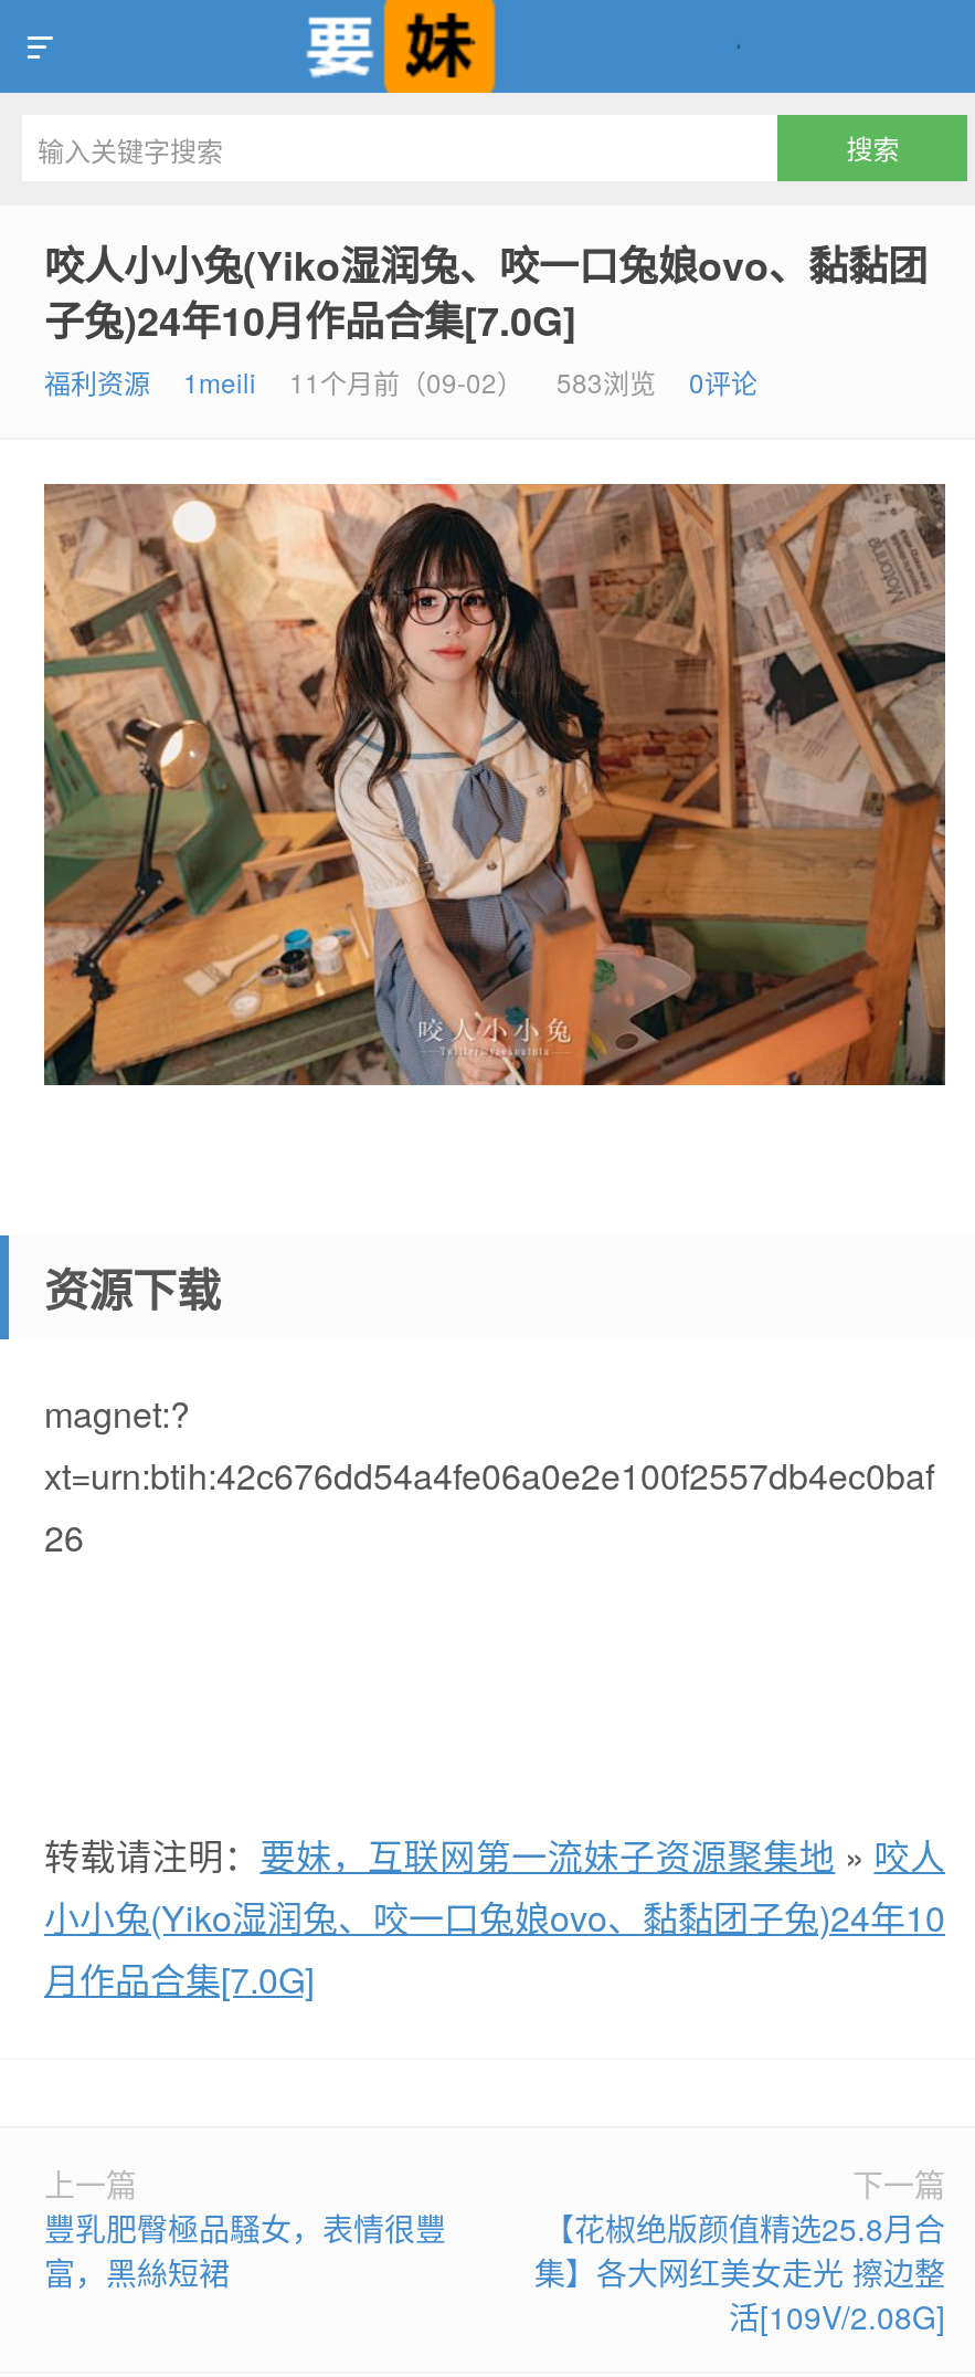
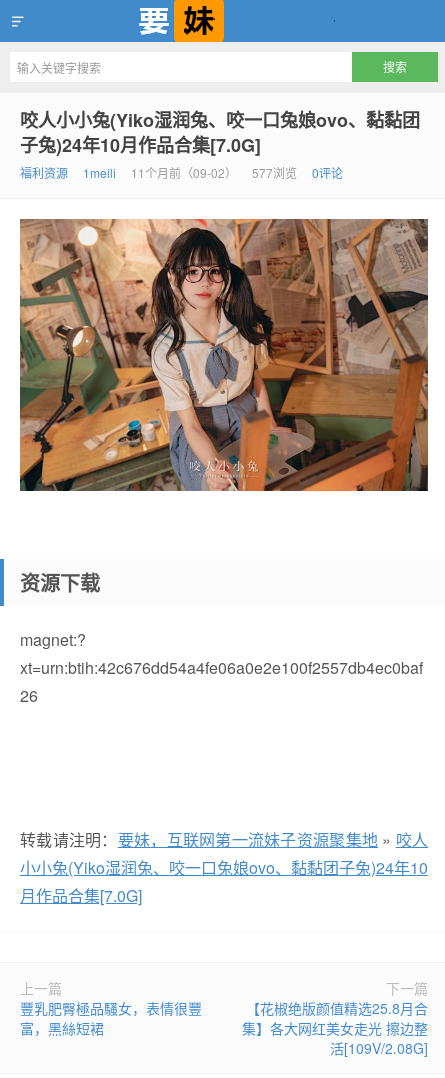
[44,362,757,400] 福利资源 1meili 11个月前（09-02） 583浏览 0评论 -> [20,164,343,181] 福利资源 1meili 11个月前（09-02） 577浏览 0评论

